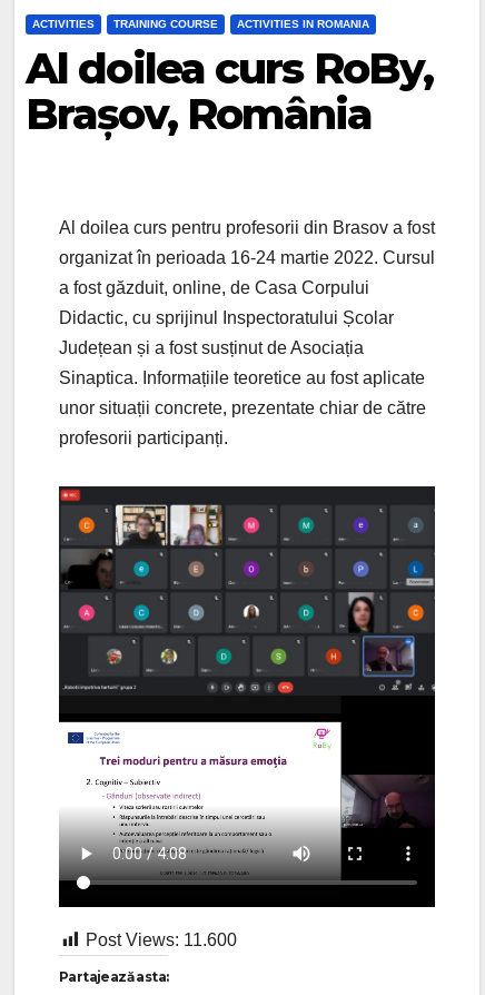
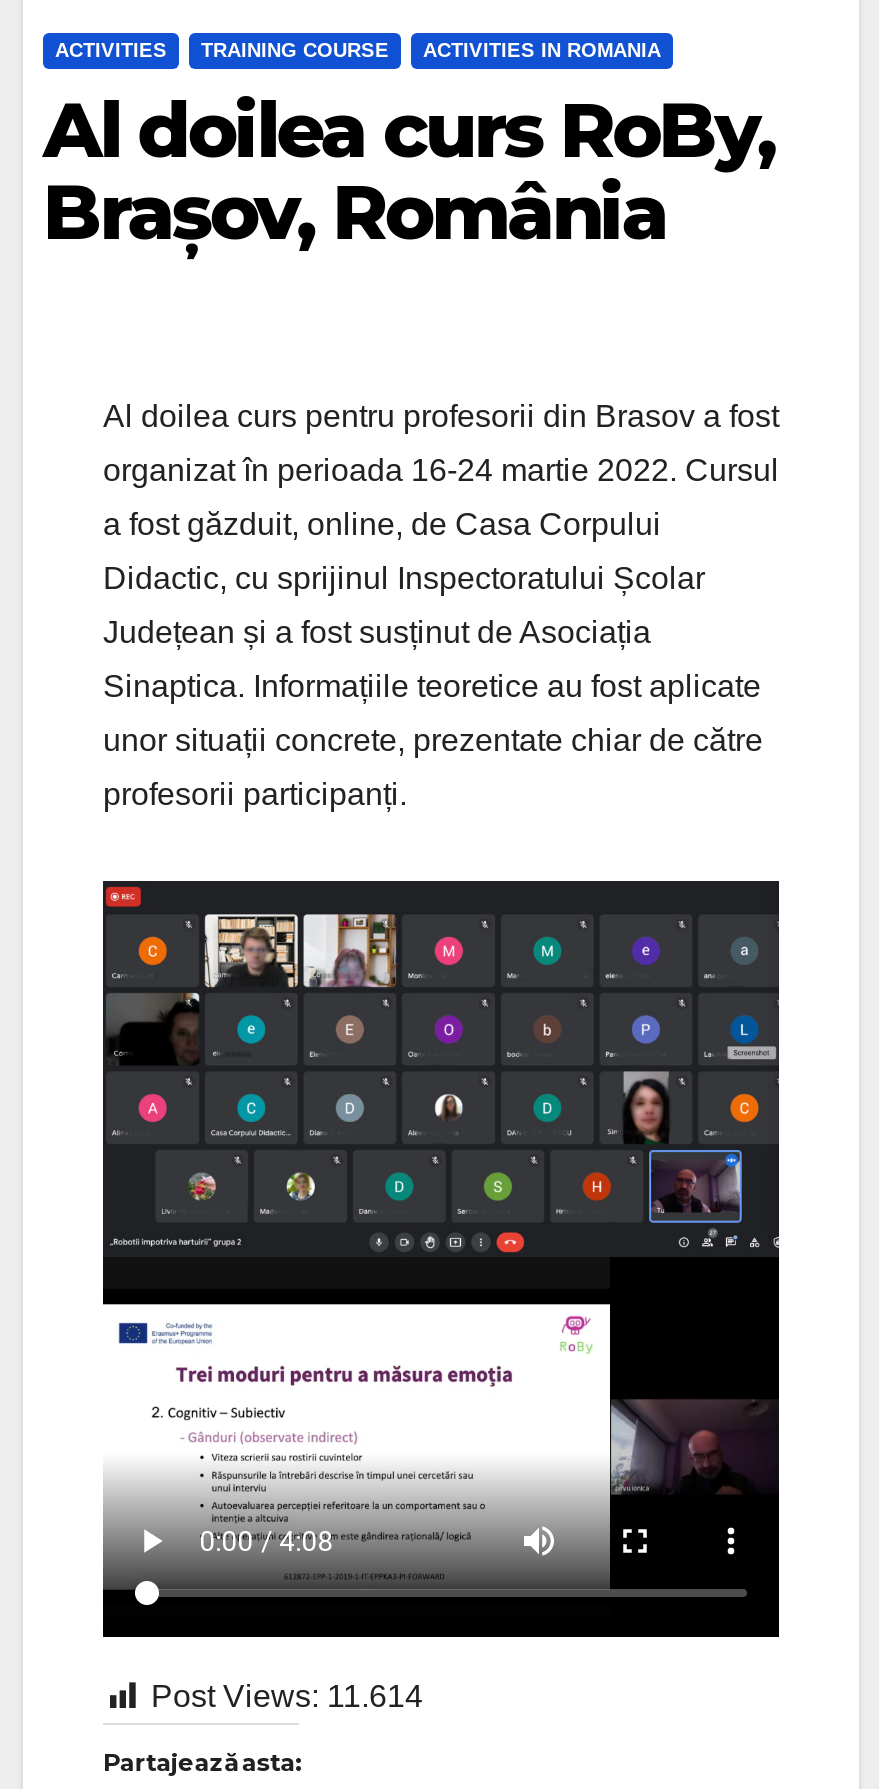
[86,931,237,950] Post Views: 11.600 -> [151,1679,423,1713] Post Views: 11.614

